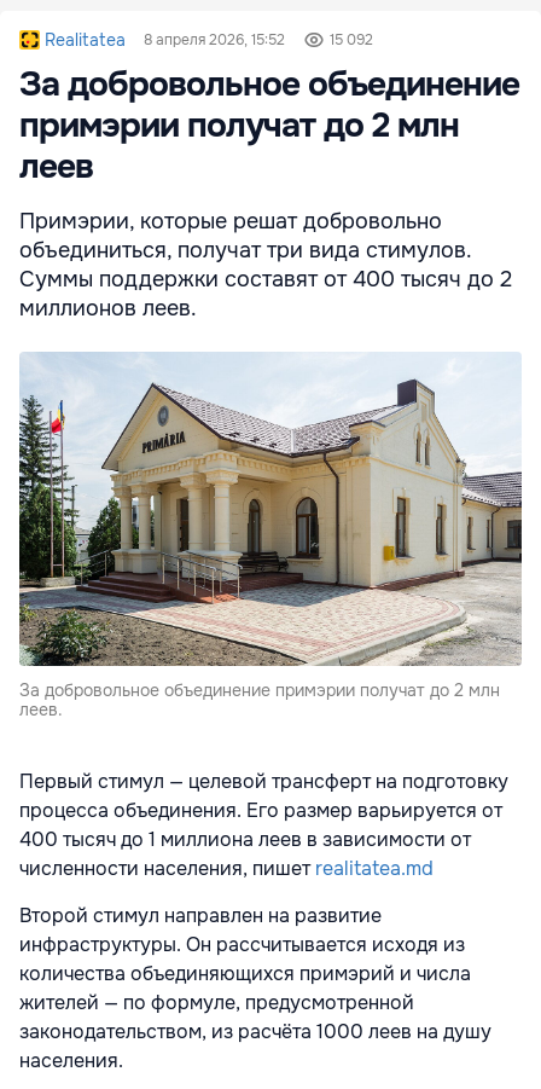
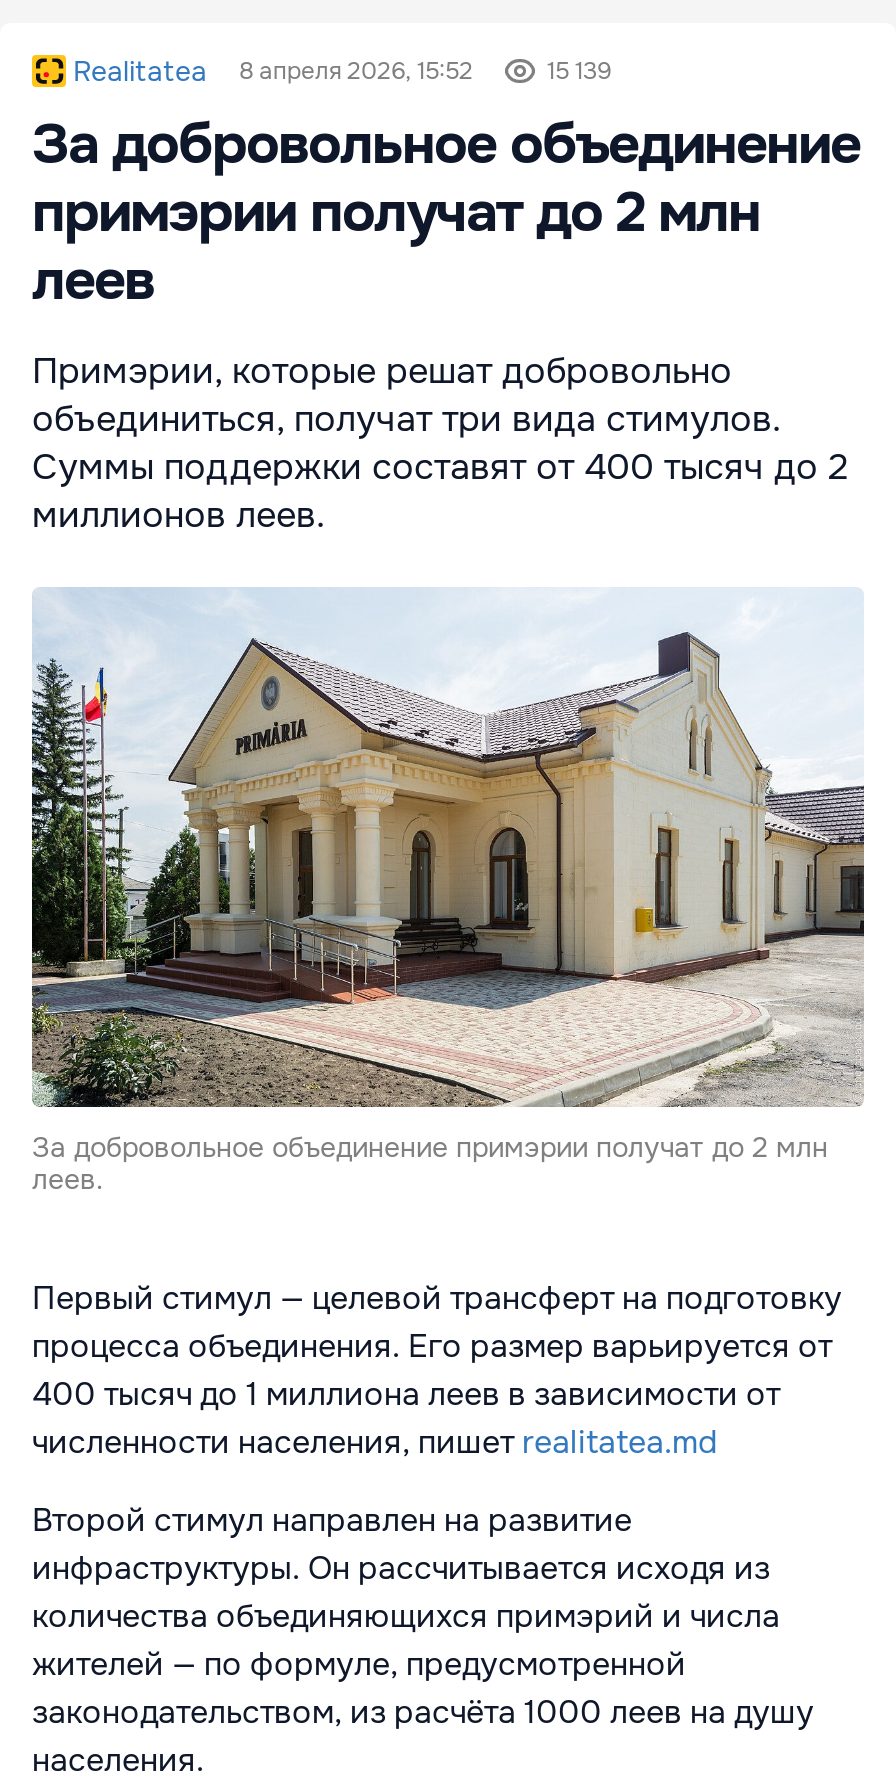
[330,30,374,50] 15 092 -> [547,55,611,87] 15 139

